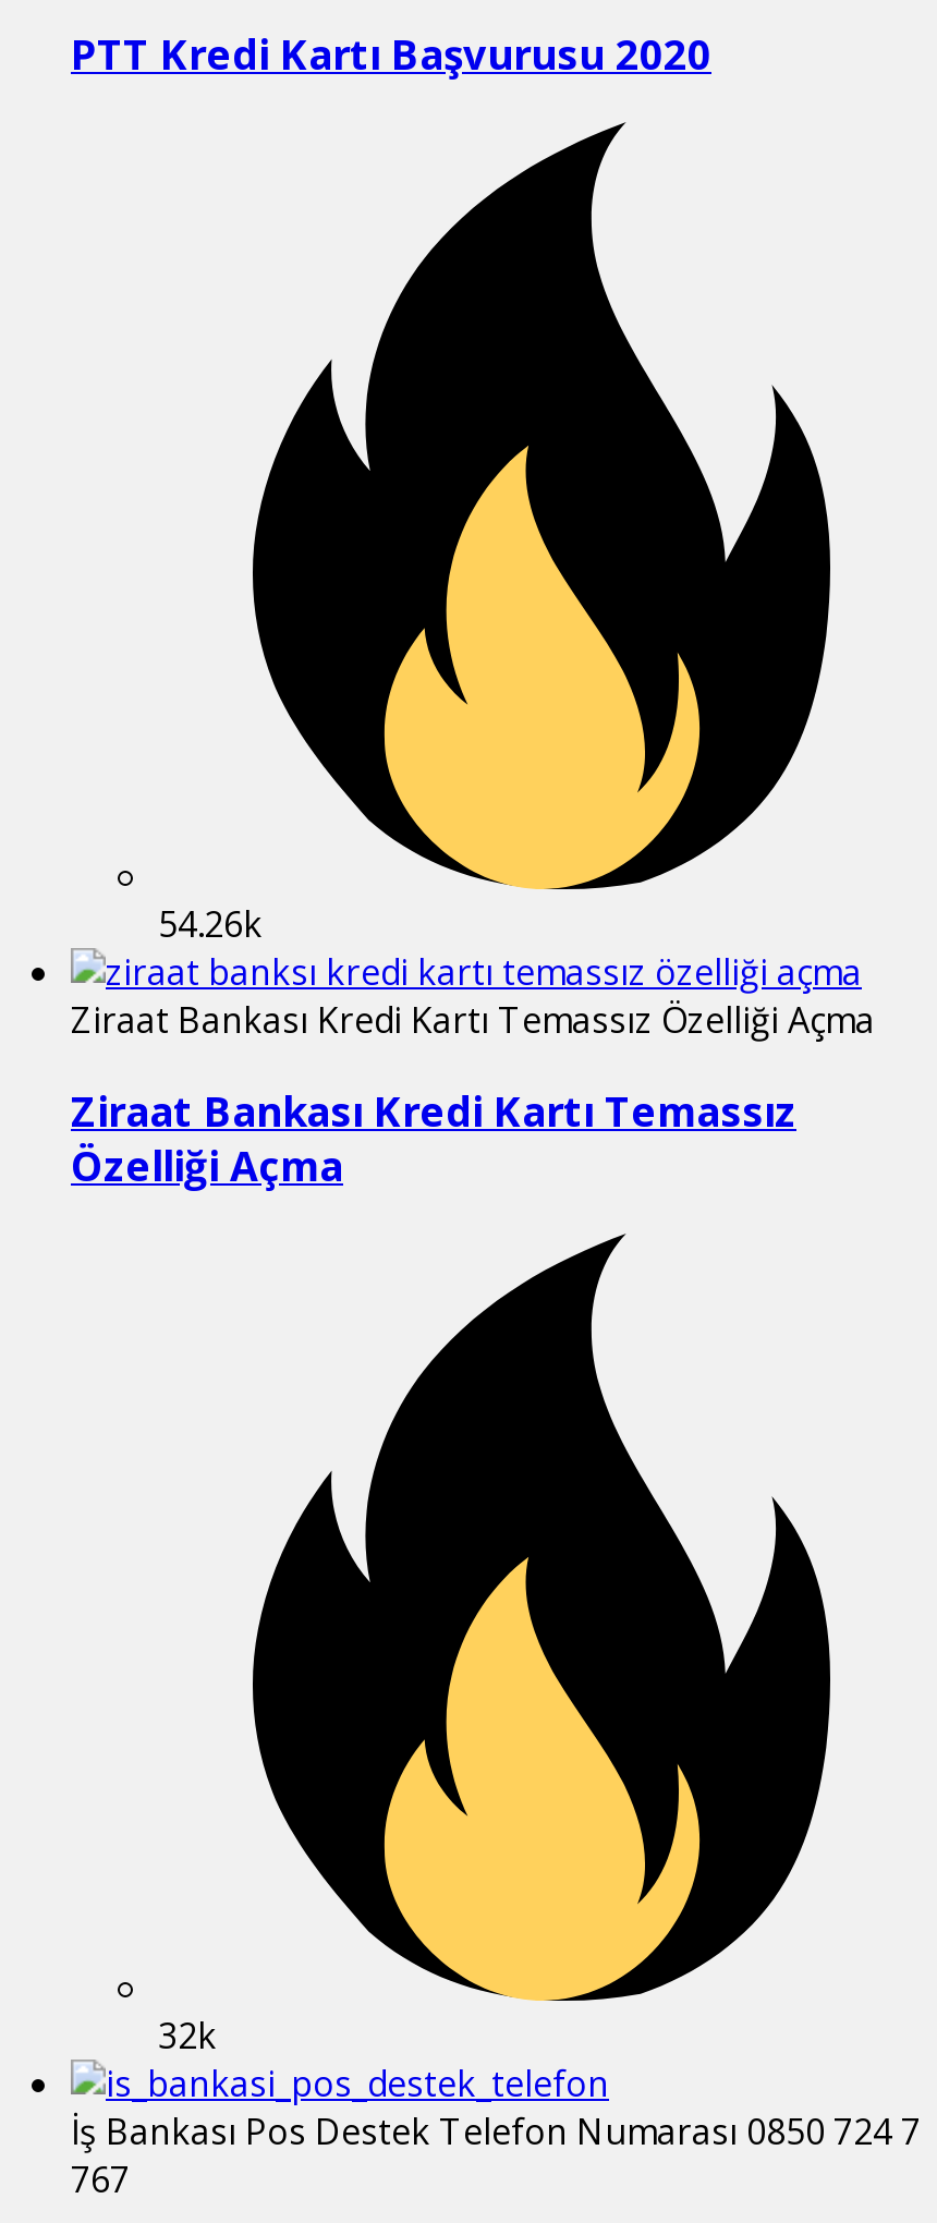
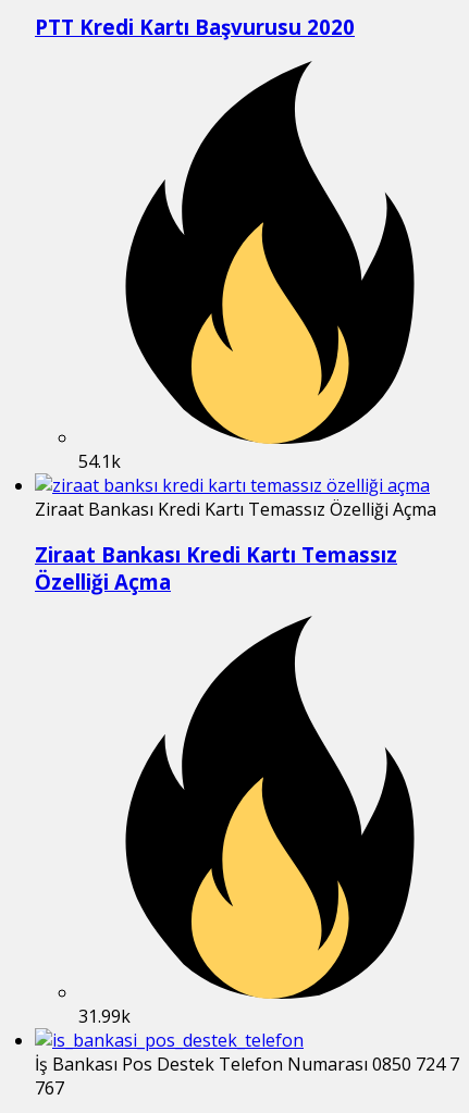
[158,899,263,947] 54.26k -> [78,449,121,473] 54.1k
[158,2012,217,2060] 32k -> [78,1004,131,1028] 31.99k

